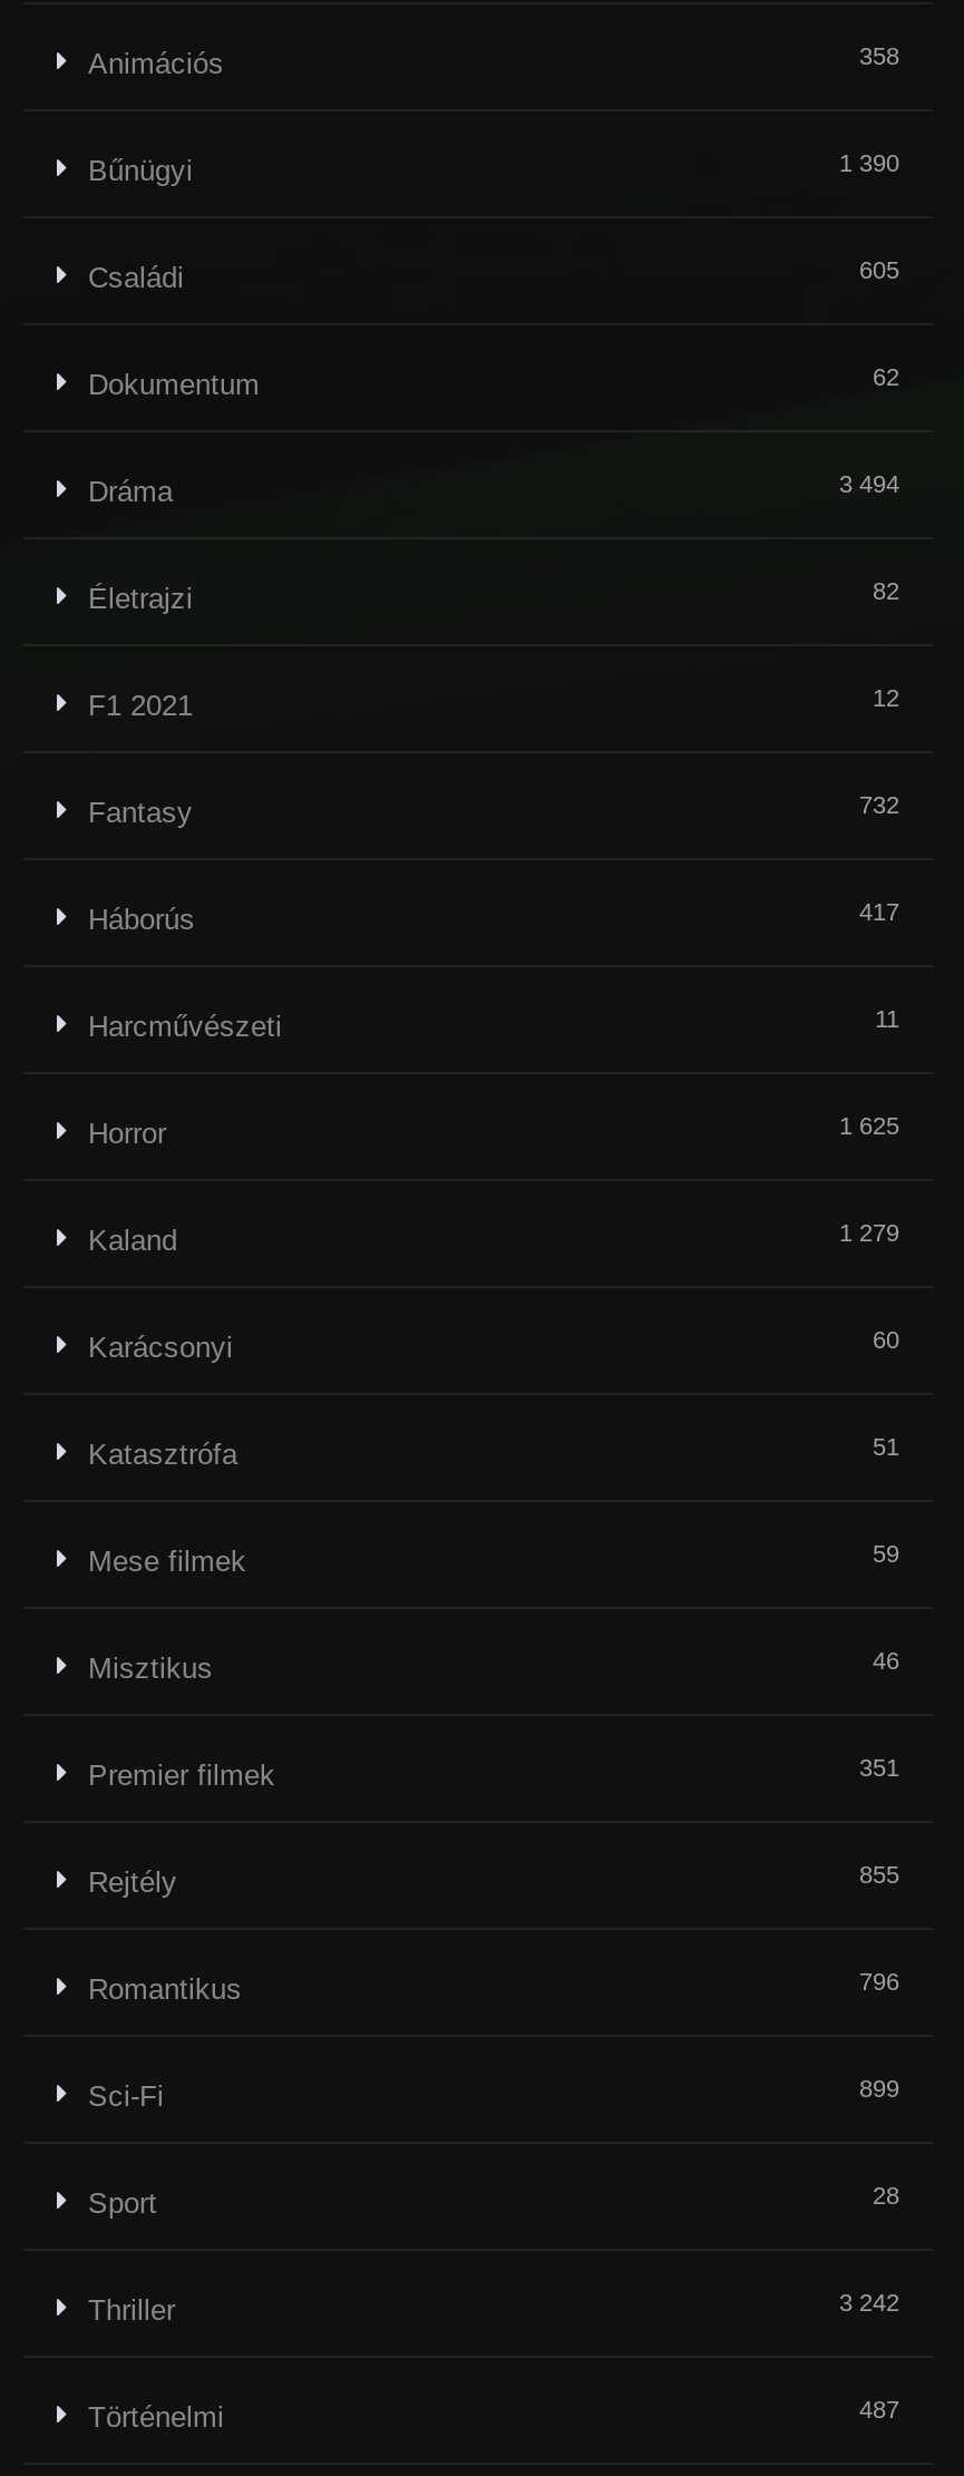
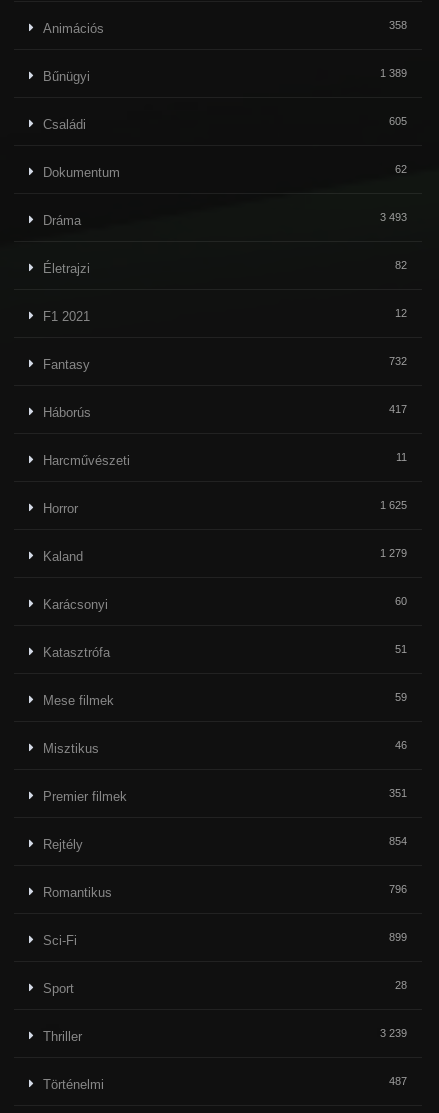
[839,149,899,176] 1 390 -> [380,67,407,79] 1 389
[839,470,899,497] 3 494 -> [380,211,407,223] 3 493
[859,1860,899,1887] 855 -> [389,835,407,847] 854
[839,2288,899,2315] 3 242 -> [380,1027,407,1039] 3 239

